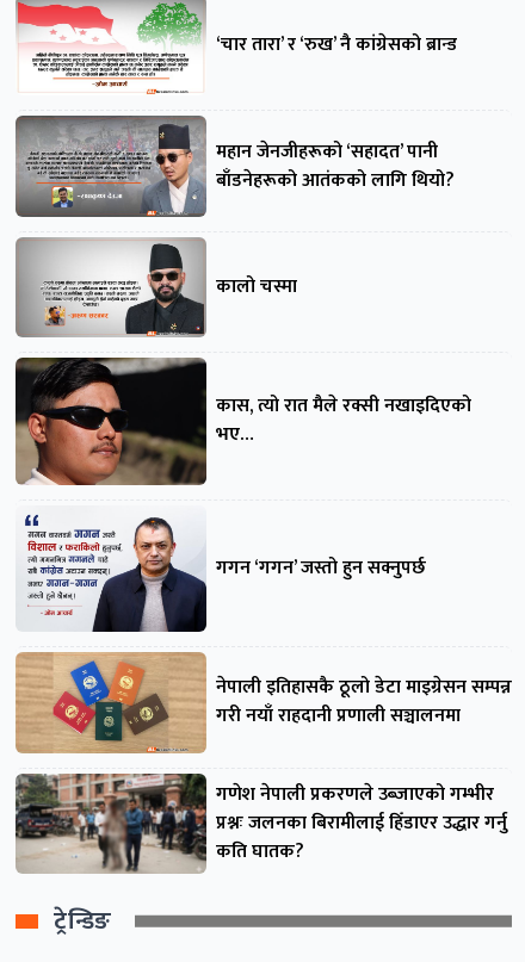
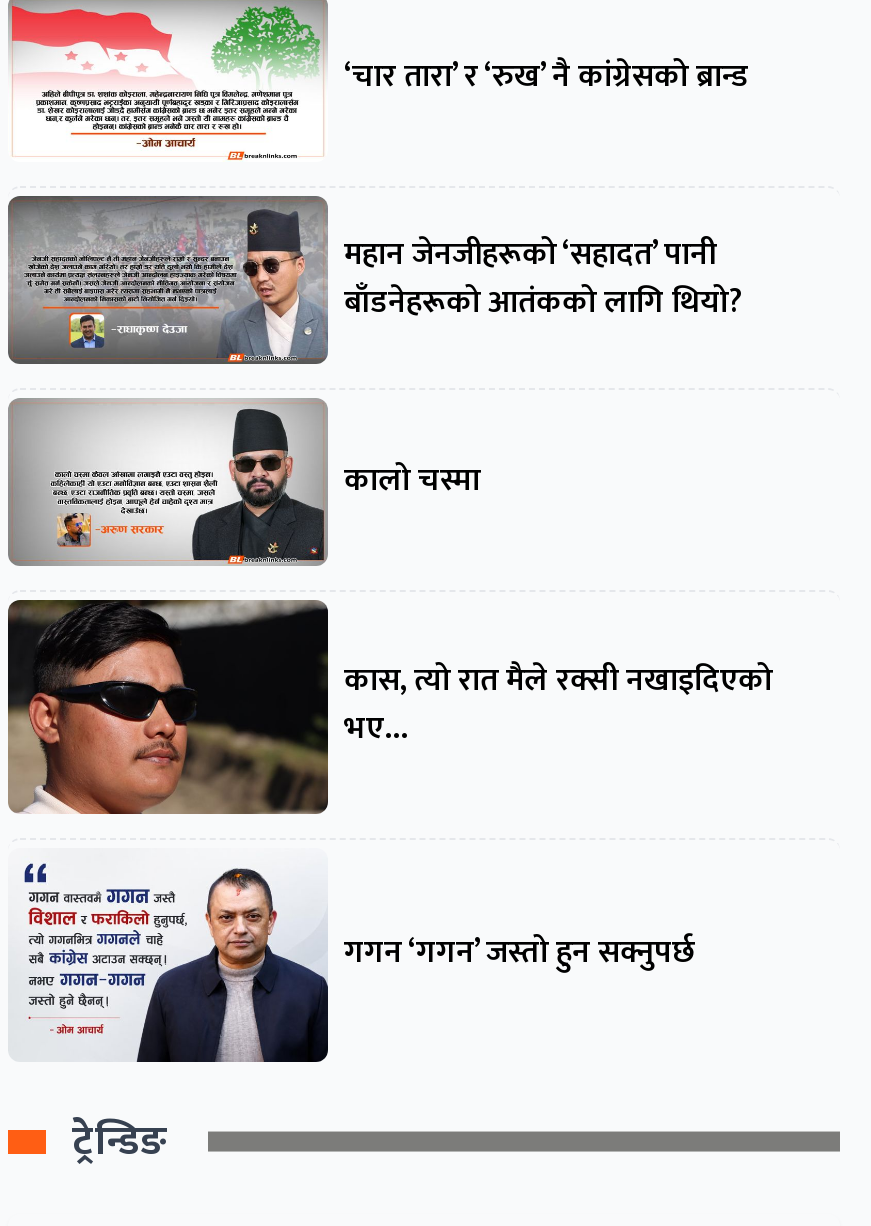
[14,651,512,867] [image] | नेपाली इतिहासकै ठूलो डेटा माइग्रेसन सम्पन्न | गरी नयाँ राहदानी प्रणाली सञ्चालनमा | गणेश नेपाली प्रकरणले उब्जाएको गम्भीर | प्रश्नः जलनका बिरामीलाई हिँडाएर उद्धार गर्नु | कति घातक? -> none
[14,772,199,874] [image] -> none

